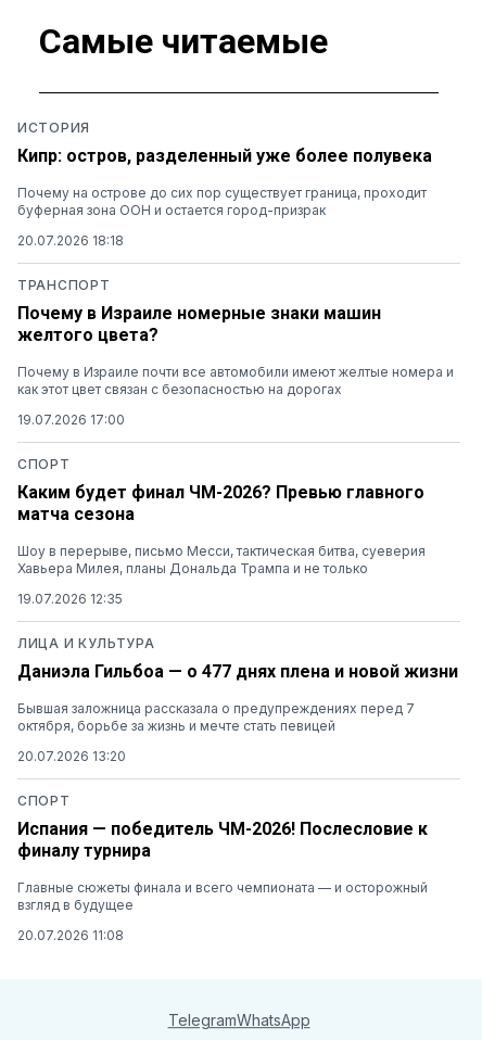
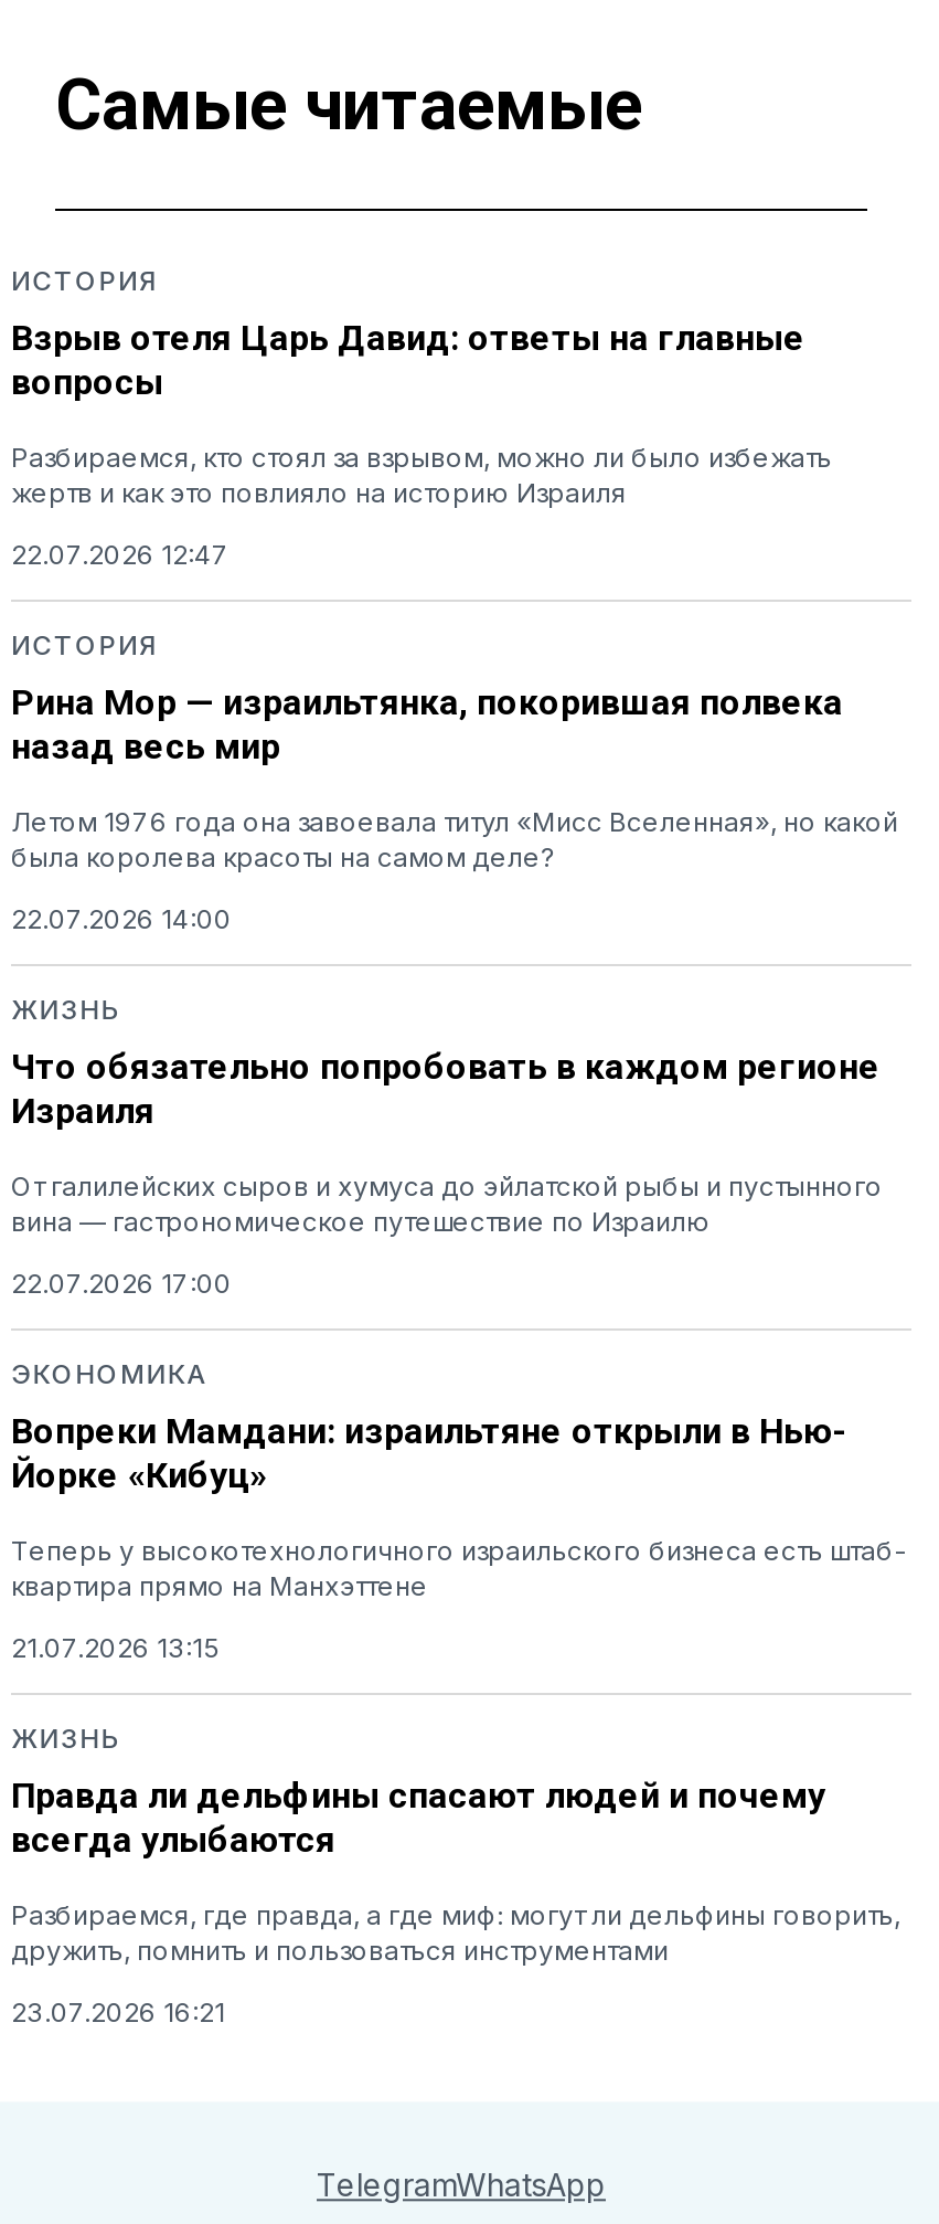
[17,145,432,166] Кипр: остров, разделенный уже более полувека -> [11,316,805,403] Взрыв отеля Царь Давид: ответы на главные | вопросы
[17,184,427,218] Почему на острове до сих пор существует граница, проходит | буферная зона ООН и остается город-призрак -> [11,440,832,509] Разбираемся, кто стоял за взрывом, можно ли было избежать | жертв и как это повлияло на историю Израиля
[17,232,124,248] 20.07.2026 18:18 -> [11,537,230,570] 22.07.2026 12:47
[17,277,110,293] ТРАНСПОРТ -> [11,628,159,661] ИСТОРИЯ
[17,303,381,345] Почему в Израиле номерные знаки машин | желтого цвета? -> [11,681,843,767] Рина Мор — израильтянка, покорившая полвека | назад весь мир
[17,363,454,397] Почему в Израиле почти все автомобили имеют желтые номера и | как этот цвет связан с безопасностью на дорогах -> [11,805,898,873] Летом 1976 года она завоевала титул «Мисс Вселенная», но какой | была королева красоты на самом деле?
[17,411,125,428] 19.07.2026 17:00 -> [11,902,232,935] 22.07.2026 14:00
[17,456,70,472] СПОРТ -> [11,992,120,1025] ЖИЗНЬ
[17,482,424,524] Каким будет финал ЧМ-2026? Превью главного | матча сезона -> [11,1045,881,1131] Что обязательно попробовать в каждом регионе | Израиля
[17,543,426,576] Шоу в перерыве, письмо Месси, тактическая битва, суеверия | Хавьера Милея, планы Дональда Трампа и не только -> [11,1169,883,1237] От галилейских сыров и хумуса до эйлатской рыбы и пустынного | вина — гастрономическое путешествие по Израилю
[17,590,123,607] 19.07.2026 12:35 -> [11,1266,232,1299] 22.07.2026 17:00
[17,635,155,651] ЛИЦА И КУЛЬТУРА -> [11,1357,208,1390] ЭКОНОМИКА
[17,661,458,682] Даниэла Гильбоа — о 477 днях плена и новой жизни -> [11,1410,845,1496] Вопреки Мамдани: израильтяне открыли в Нью- | Йорке «Кибуц»
[17,700,415,734] Бывшая заложница рассказала о предупреждениях перед 7 | октября, борьбе за жизнь и мечте стать певицей -> [11,1533,907,1602] Теперь у высокотехнологичного израильского бизнеса есть штаб- | квартира прямо на Манхэттене
[17,748,126,764] 20.07.2026 13:20 -> [11,1631,218,1664] 21.07.2026 13:15
[17,792,70,809] СПОРТ -> [11,1721,120,1754] ЖИЗНЬ
[17,818,428,861] Испания — победитель ЧМ-2026! Послесловие к | финалу турнира -> [11,1774,825,1860] Правда ли дельфины спасают людей и почему | всегда улыбаются
[17,879,428,913] Главные сюжеты финала и всего чемпионата — и осторожный | взгляд в будущее -> [11,1898,900,1966] Разбираемся, где правда, а где миф: могут ли дельфины говорить, | дружить, помнить и пользоваться инструментами
[17,927,124,943] 20.07.2026 11:08 -> [11,1995,225,2028] 23.07.2026 16:21

